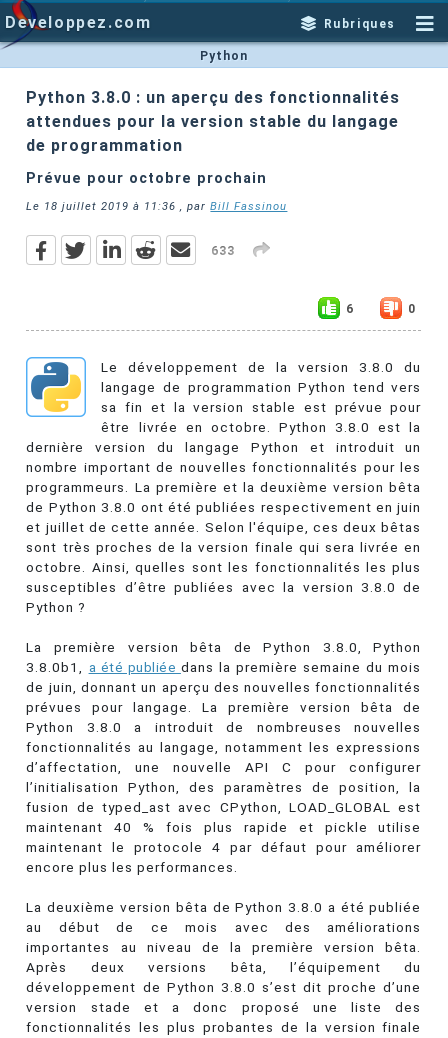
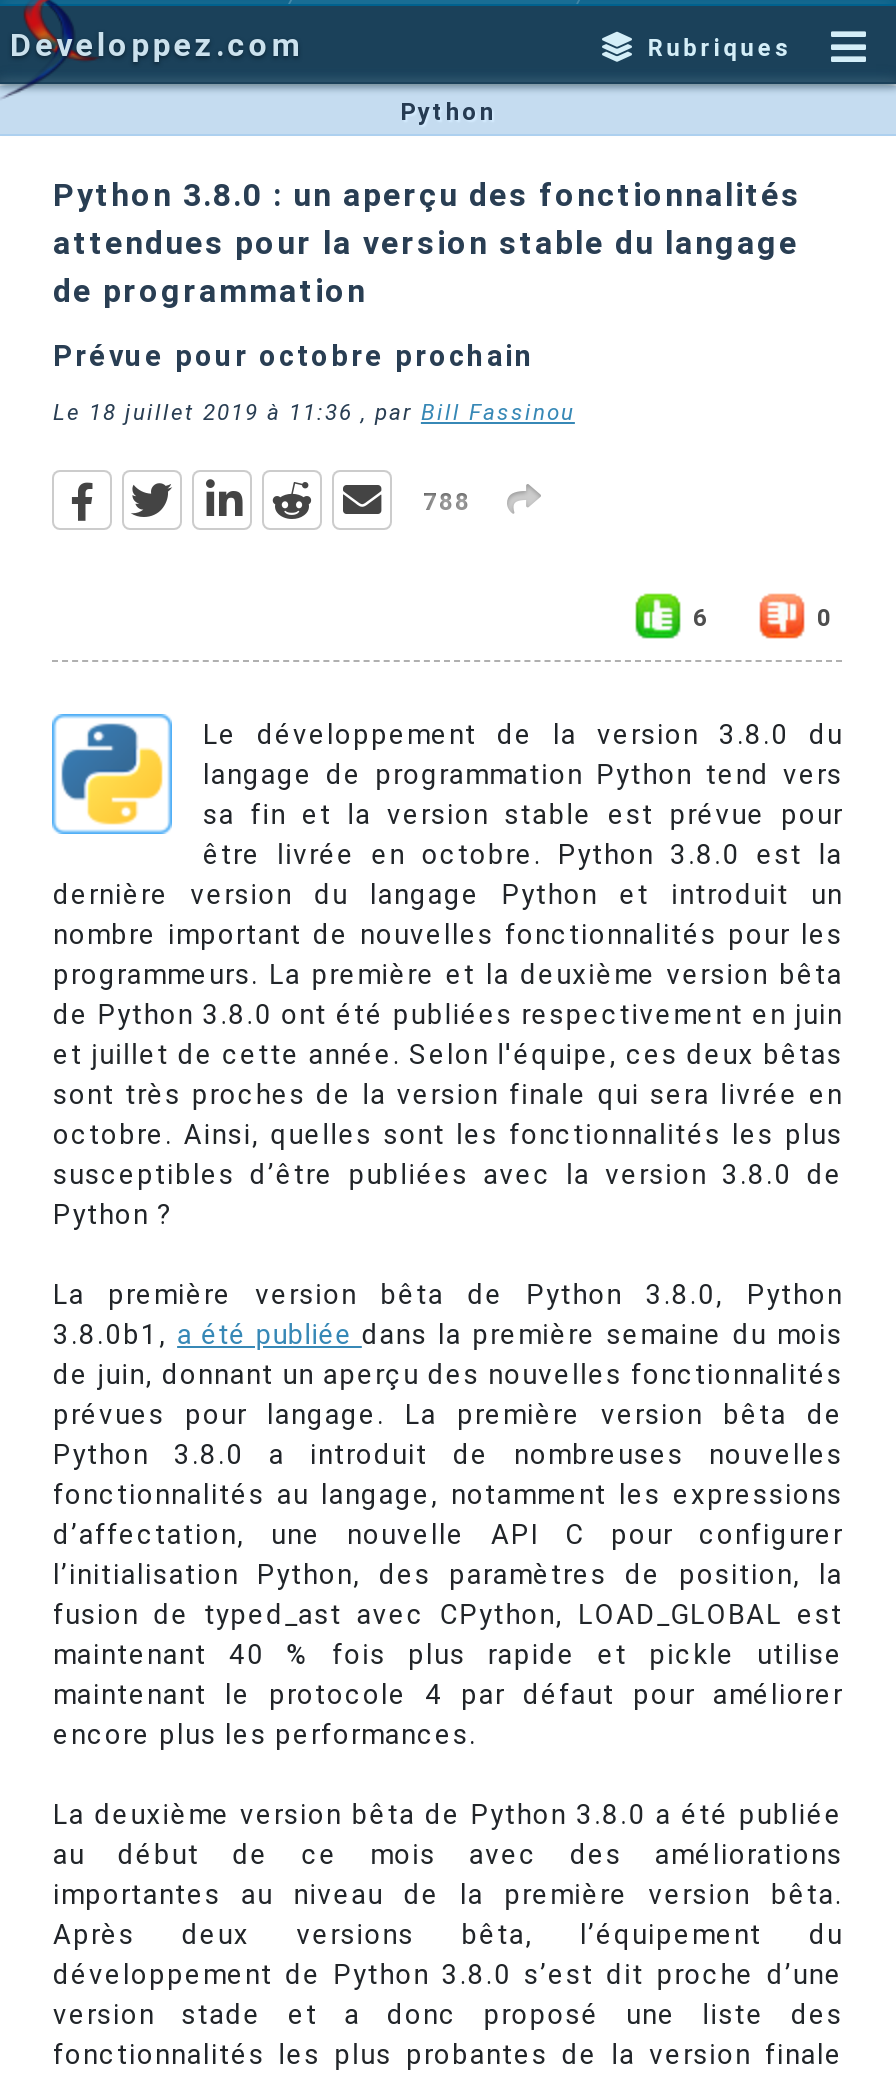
[211,244,235,258] 633 -> [423,489,471,517] 788

